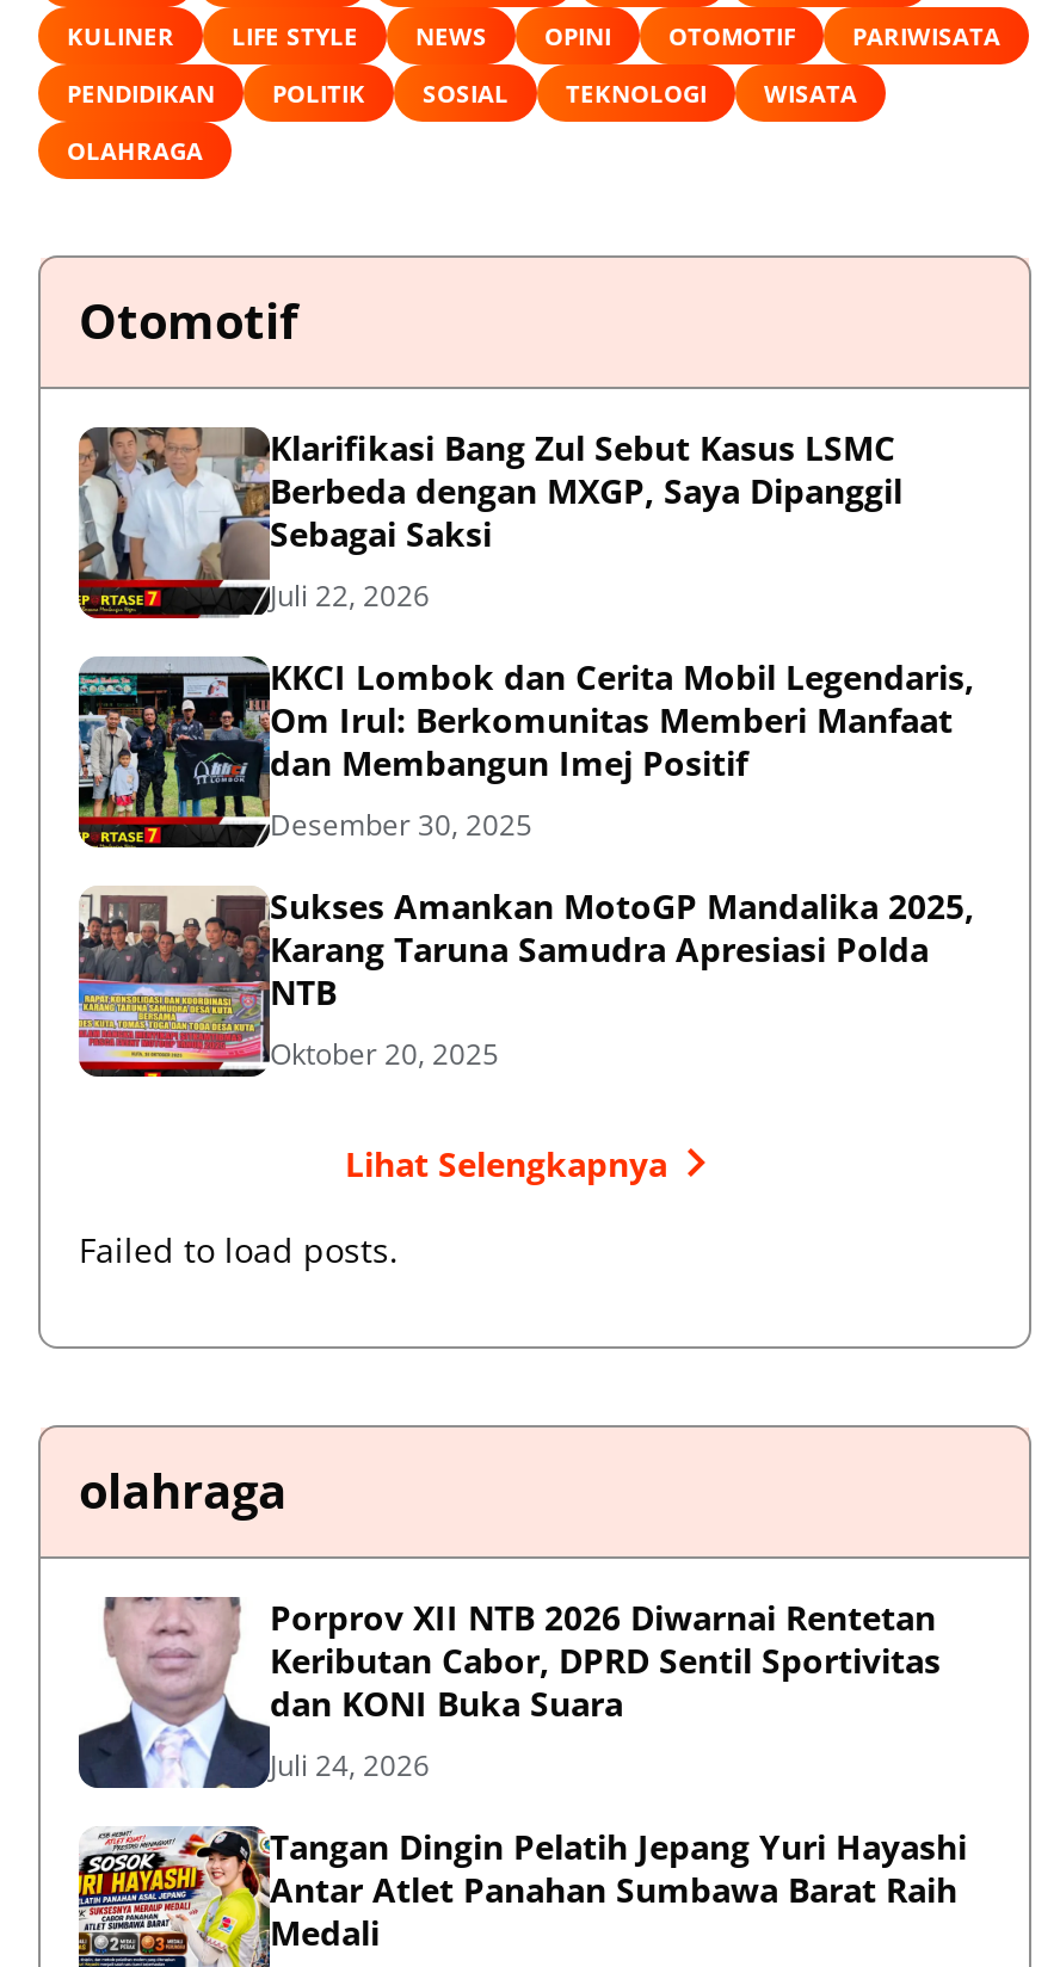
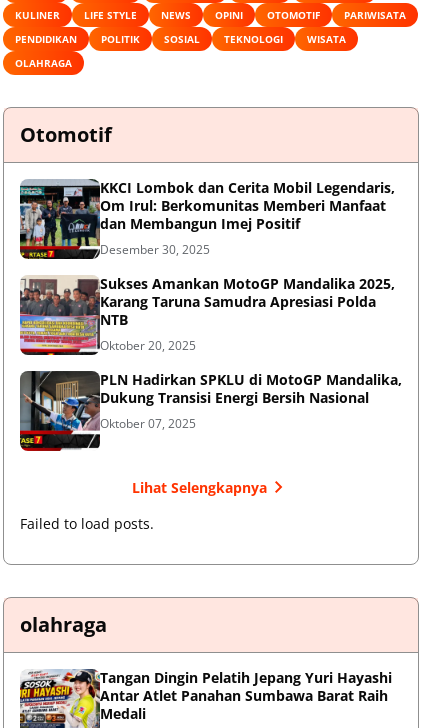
[76,426,902,618] [image] | Klarifikasi Bang Zul Sebut Kasus LSMC | Berbeda dengan MXGP, Saya Dipanggil | Sebagai Saksi | Juli 22, 2026 -> none
none -> [19,370,402,452] [image] | PLN Hadirkan SPKLU di MotoGP Mandalika, | Dukung Transisi Energi Bersih Nasional | Oktober 07, 2025
[79,1595,941,1788] [image] | Porprov XII NTB 2026 Diwarnai Rentetan | Keributan Cabor, DPRD Sentil Sportivitas | dan KONI Buka Suara | Juli 24, 2026 -> none

